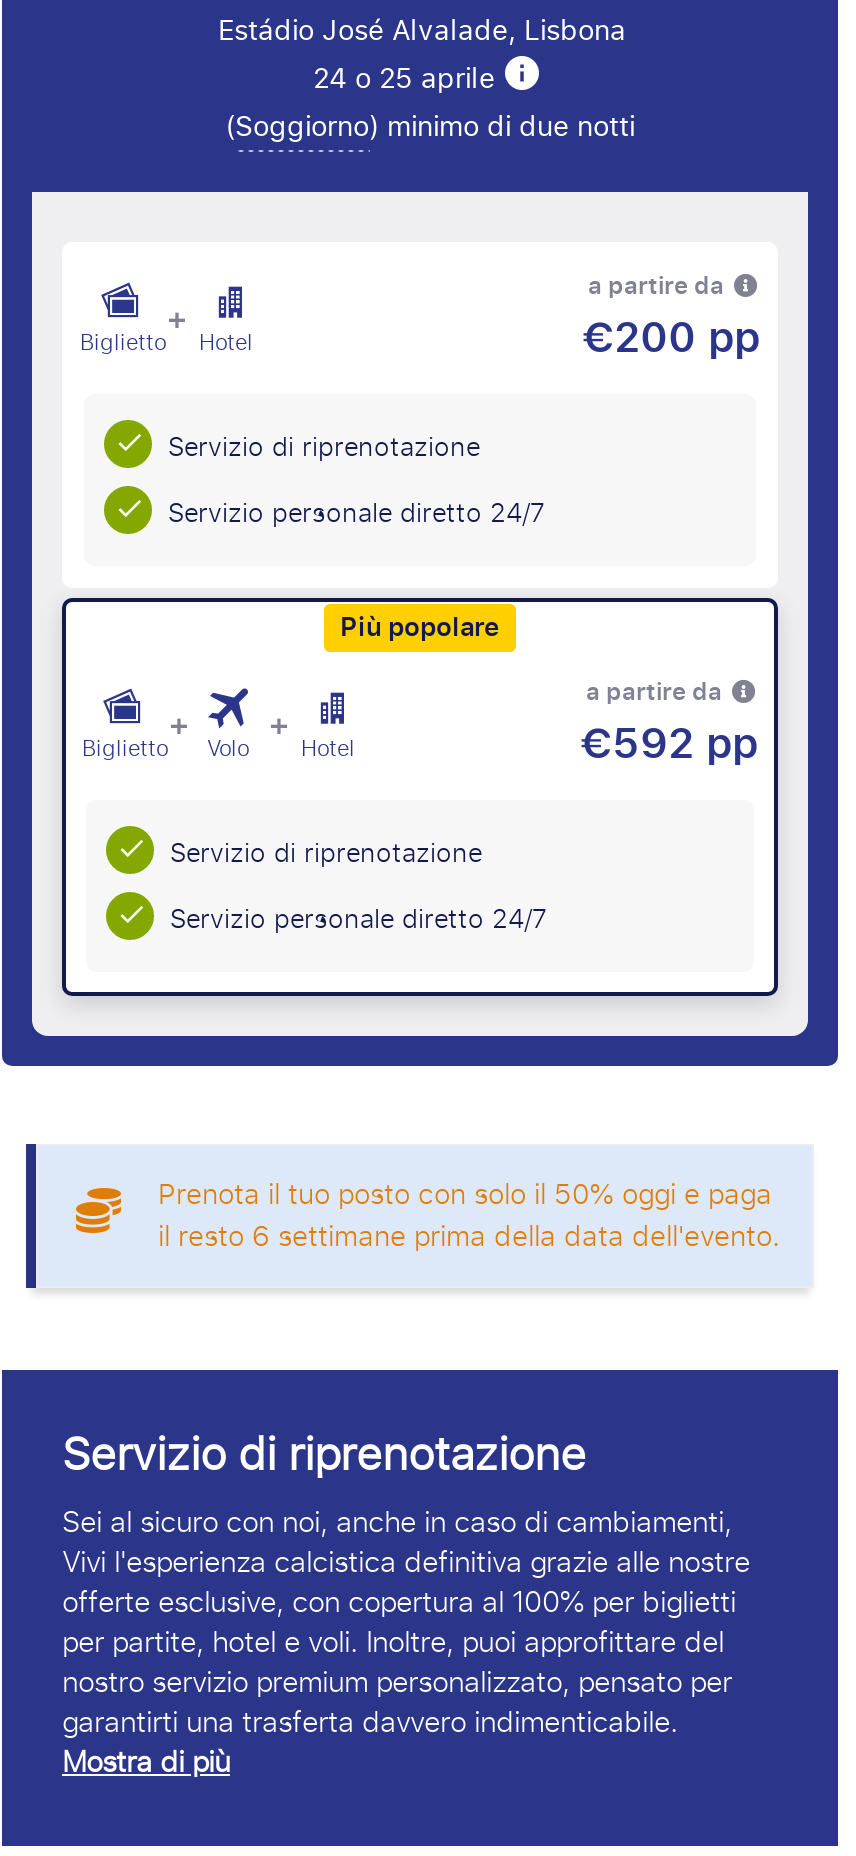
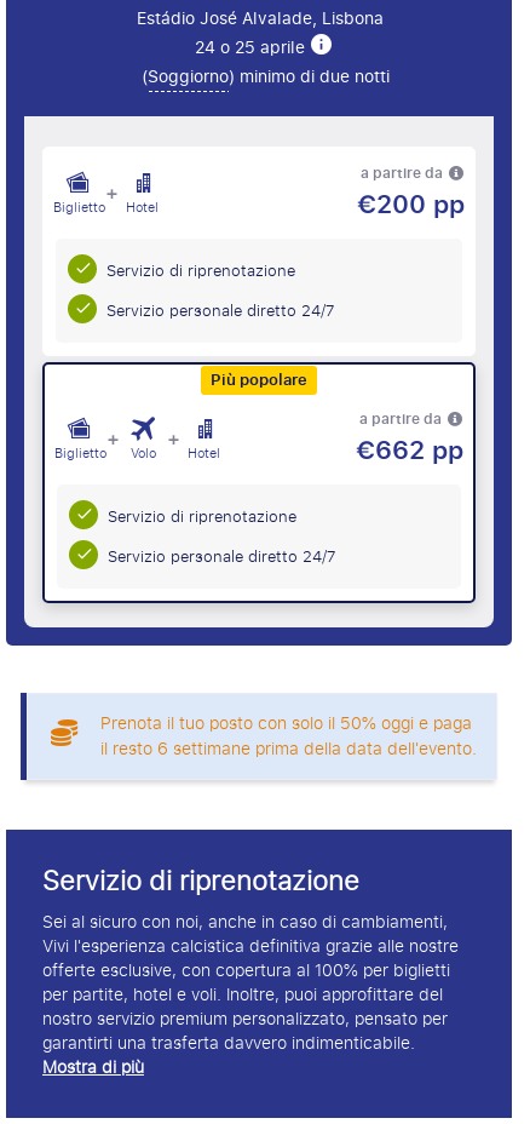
[580,706,758,784] €592 pp -> [356,428,463,475] €662 pp

